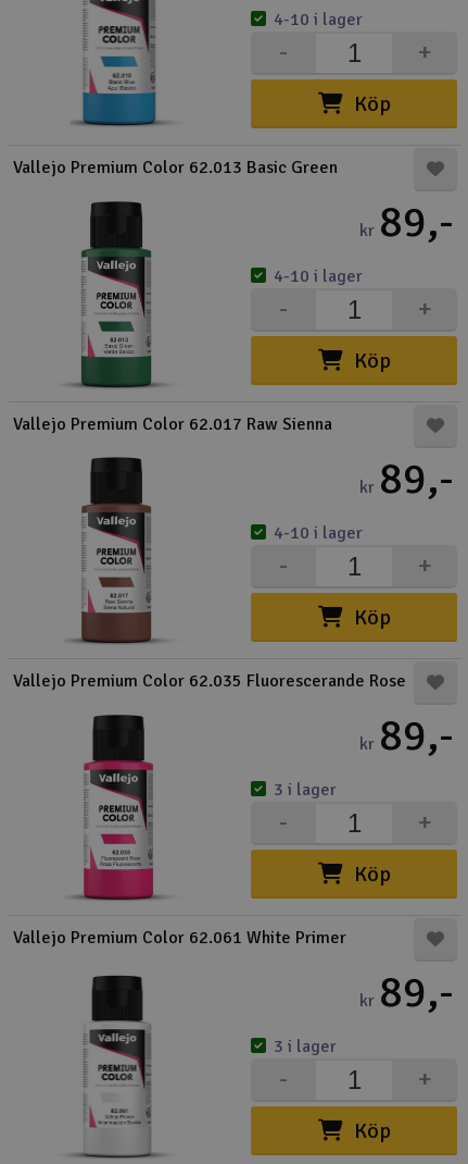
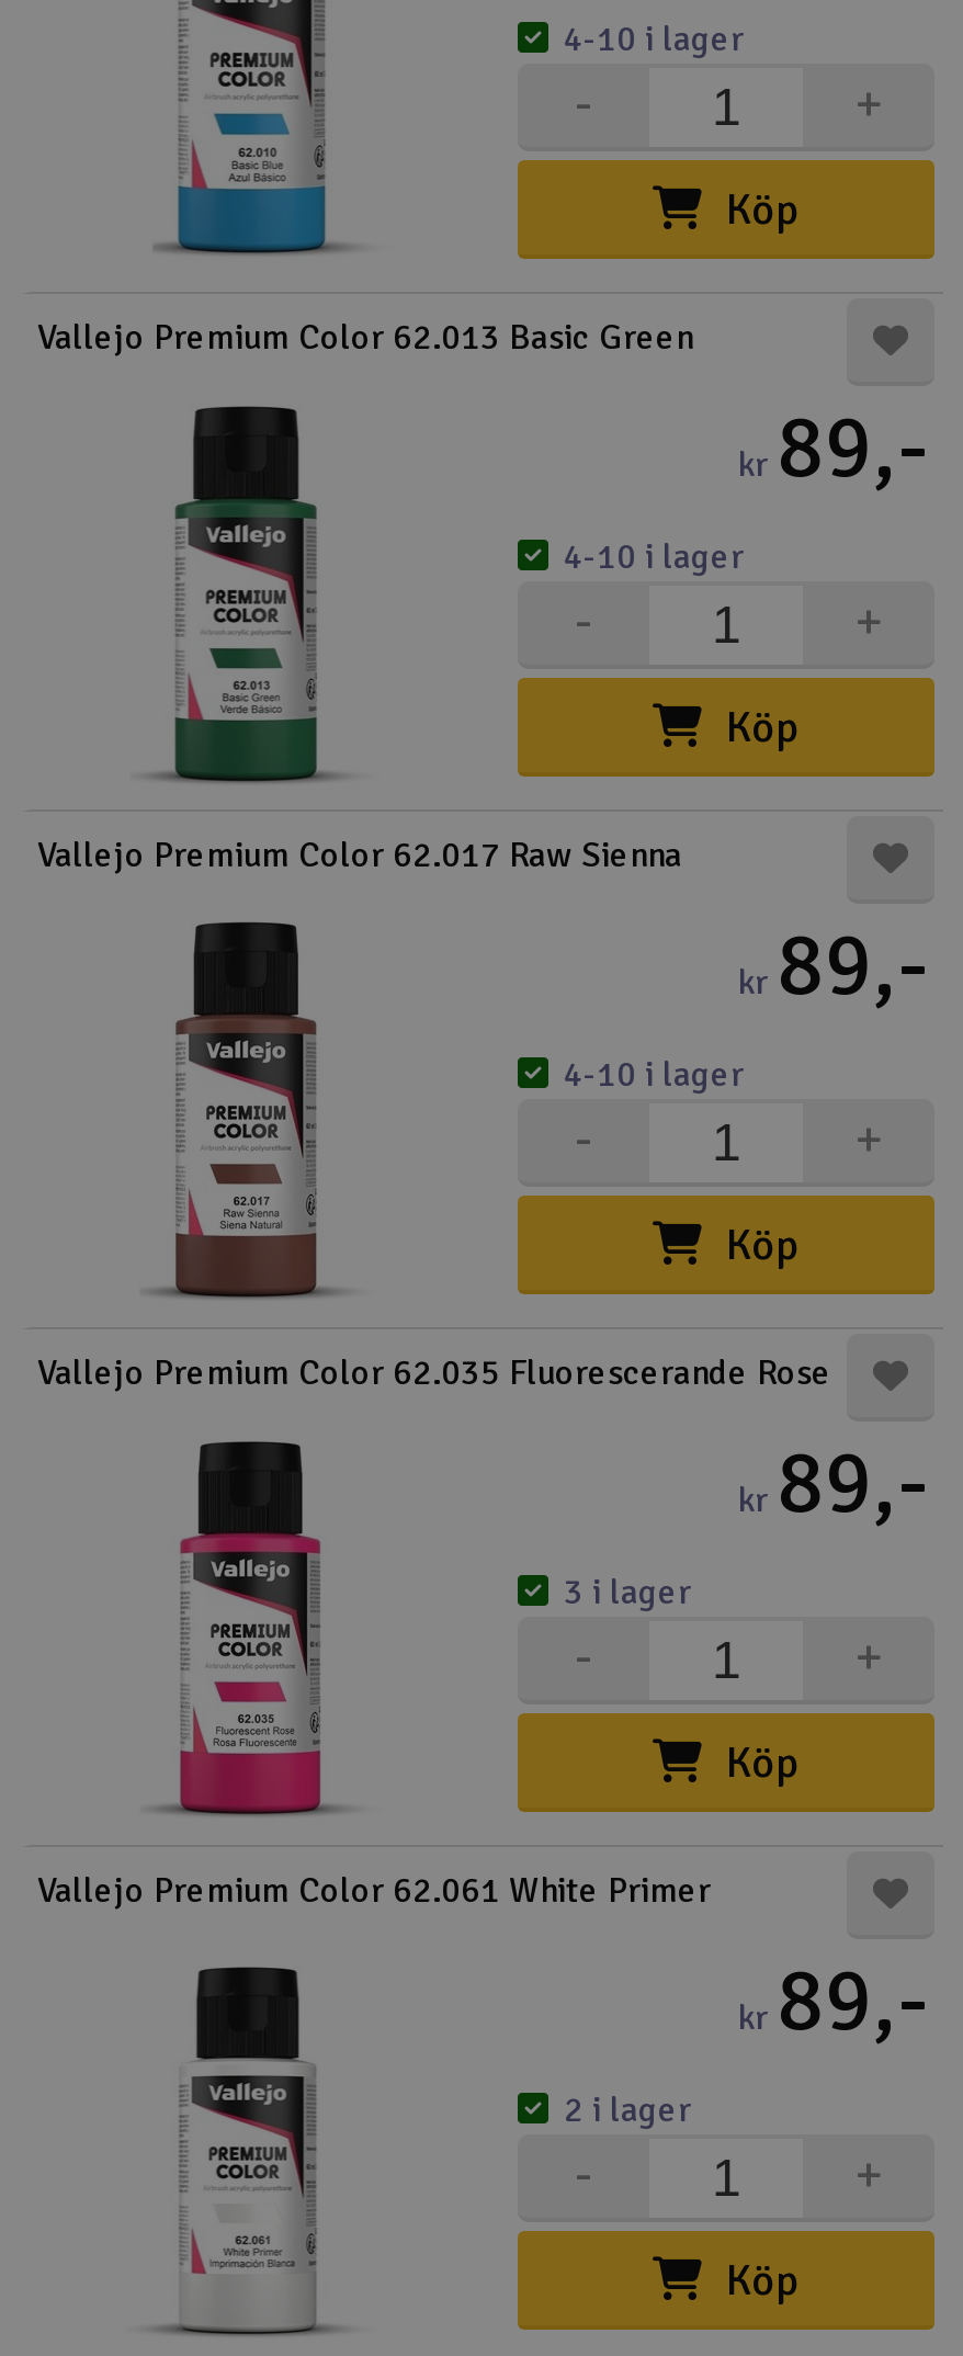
[274,1036,337,1057] 3 i lager -> [564,2088,691,2132] 2 i lager

